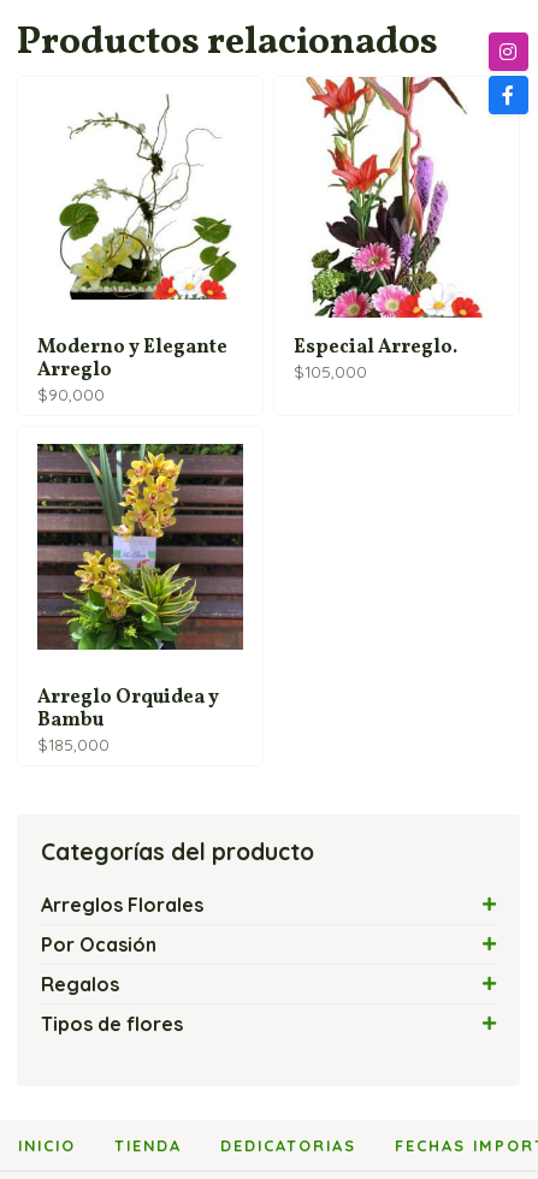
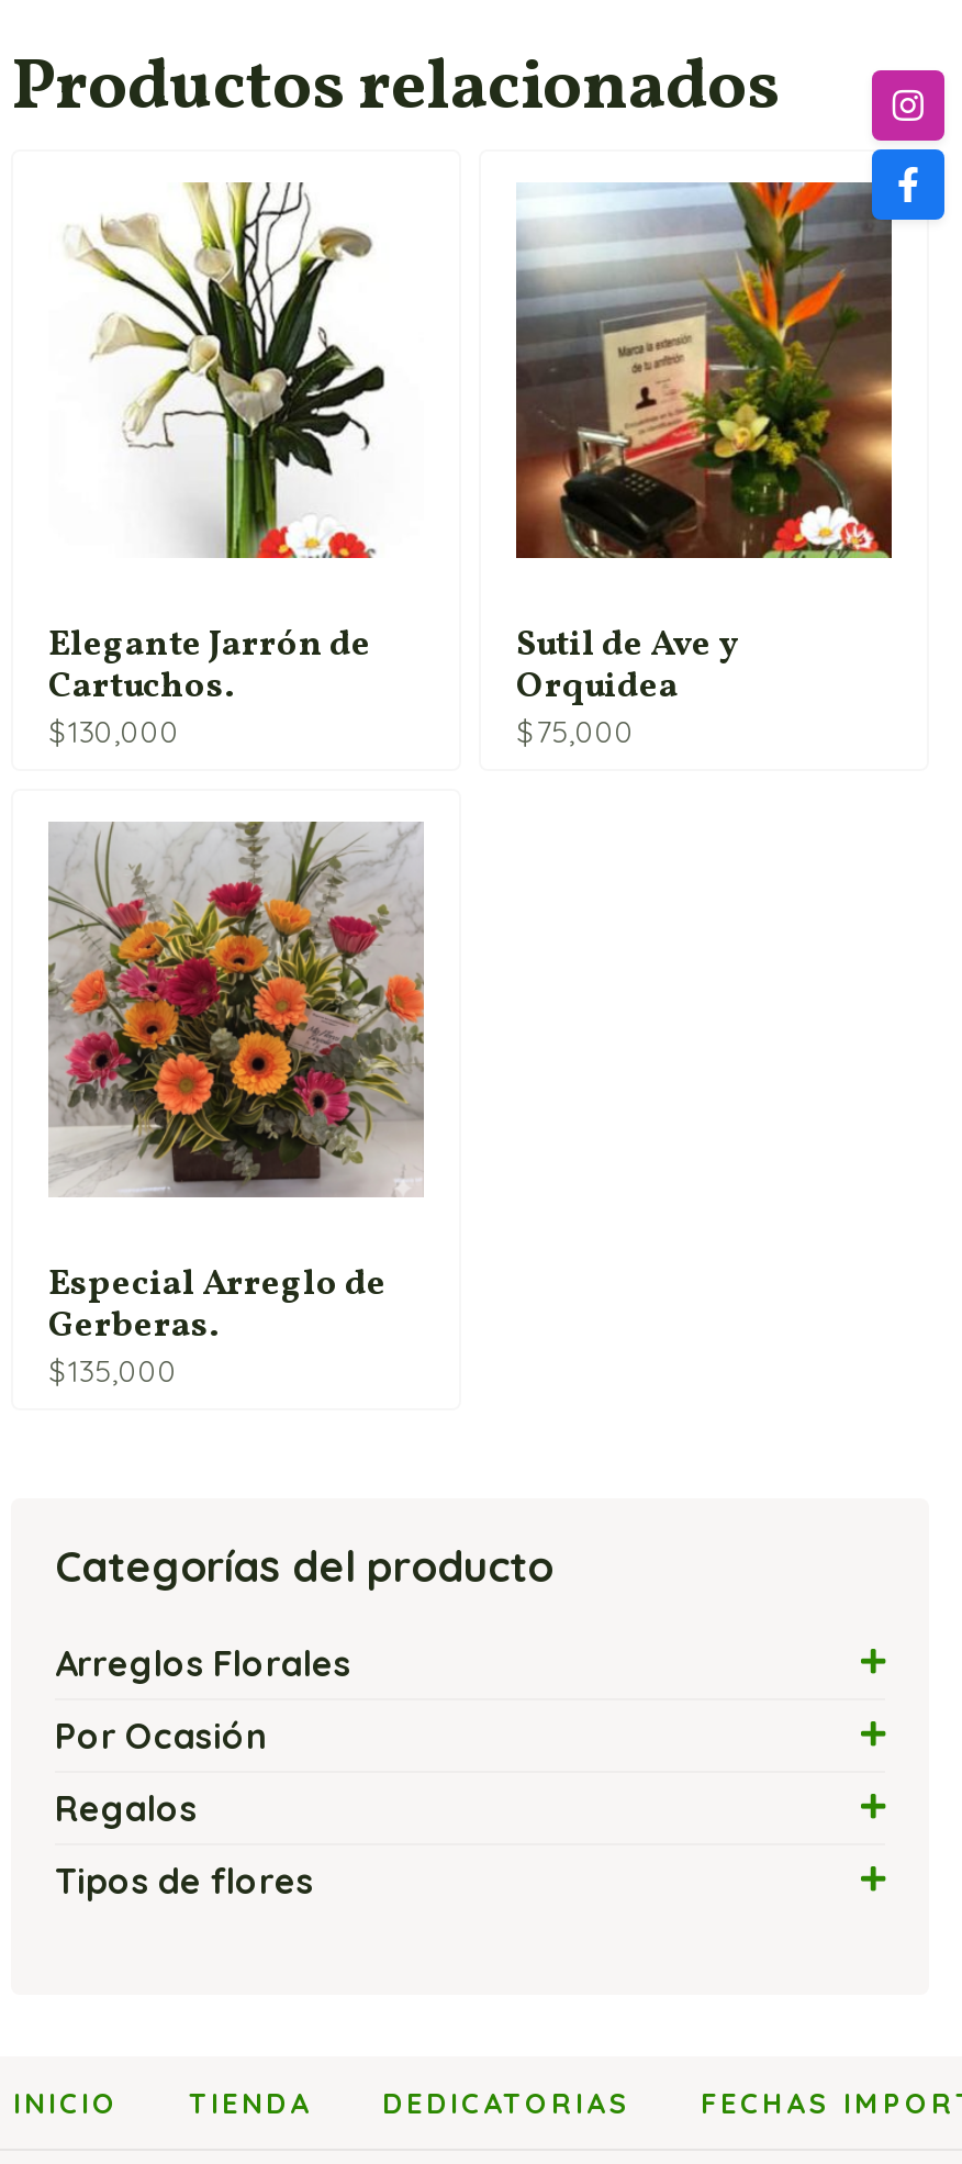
[294,76,499,381] [image] | Especial Arreglo. | $105,000 -> [514,152,894,749] [image] | Sutil de Ave y | Orquidea | $75,000
[37,94,237,404] [image] | Moderno y Elegante | Arreglo | $90,000 -> [48,180,411,749] [image] | Elegante Jarrón de | Cartuchos. | $130,000
[36,443,244,754] [image] | Arreglo Orquidea y | Bambu | $185,000 -> [46,819,426,1388] [image] | Especial Arreglo de | Gerberas. | $135,000

